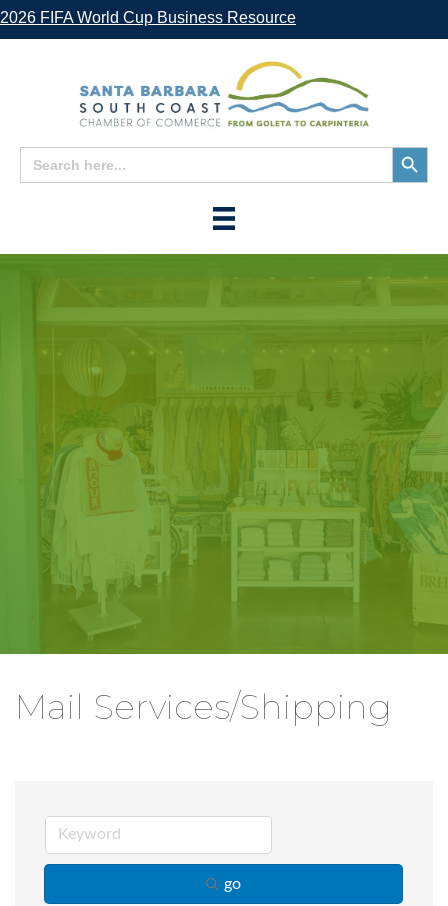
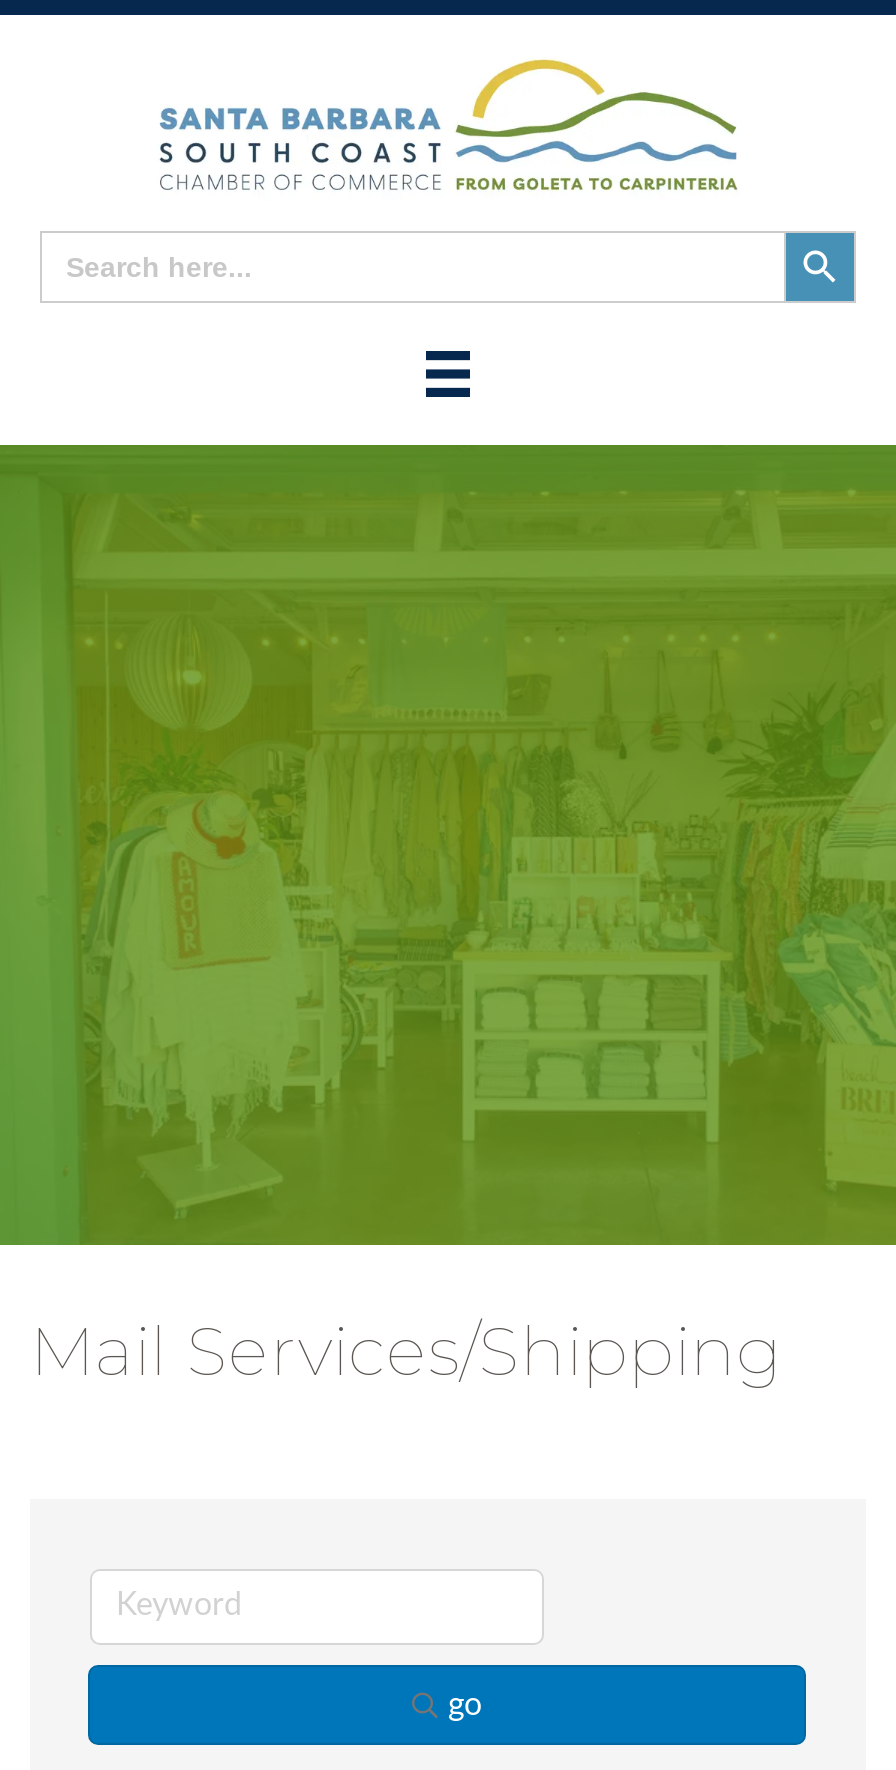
[0,9,296,26] 2026 FIFA World Cup Business Resource -> none

